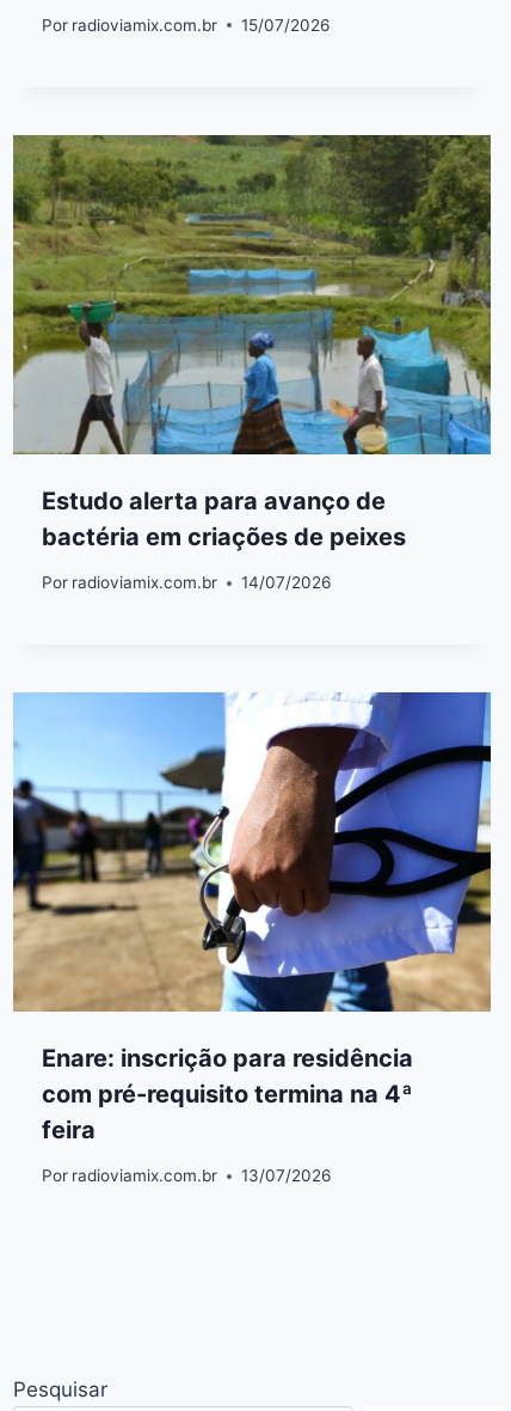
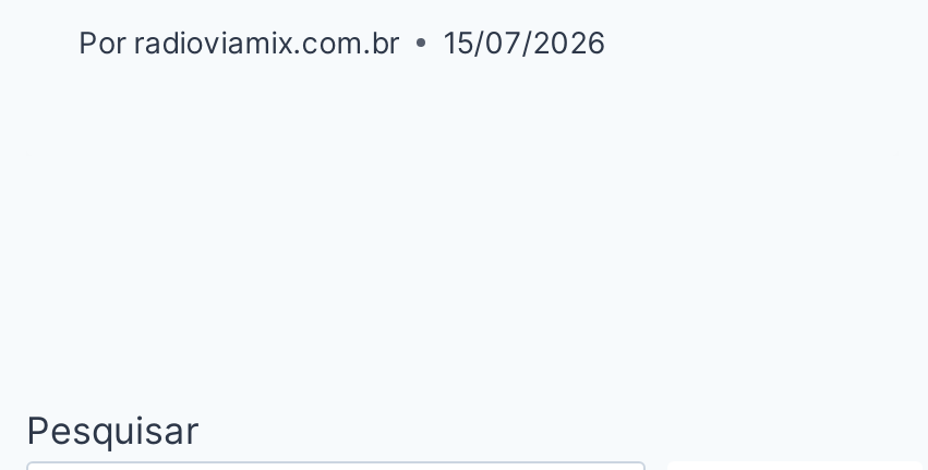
[12,134,492,592] [image] | Estudo alerta para avanço de | bactéria em criações de peixes | Por radioviamix.com.br | 14/07/2026 -> none
[12,691,492,1186] [image] | Enare: inscrição para residência | com pré-requisito termina na 4ª | feira | Por radioviamix.com.br | 13/07/2026 -> none

